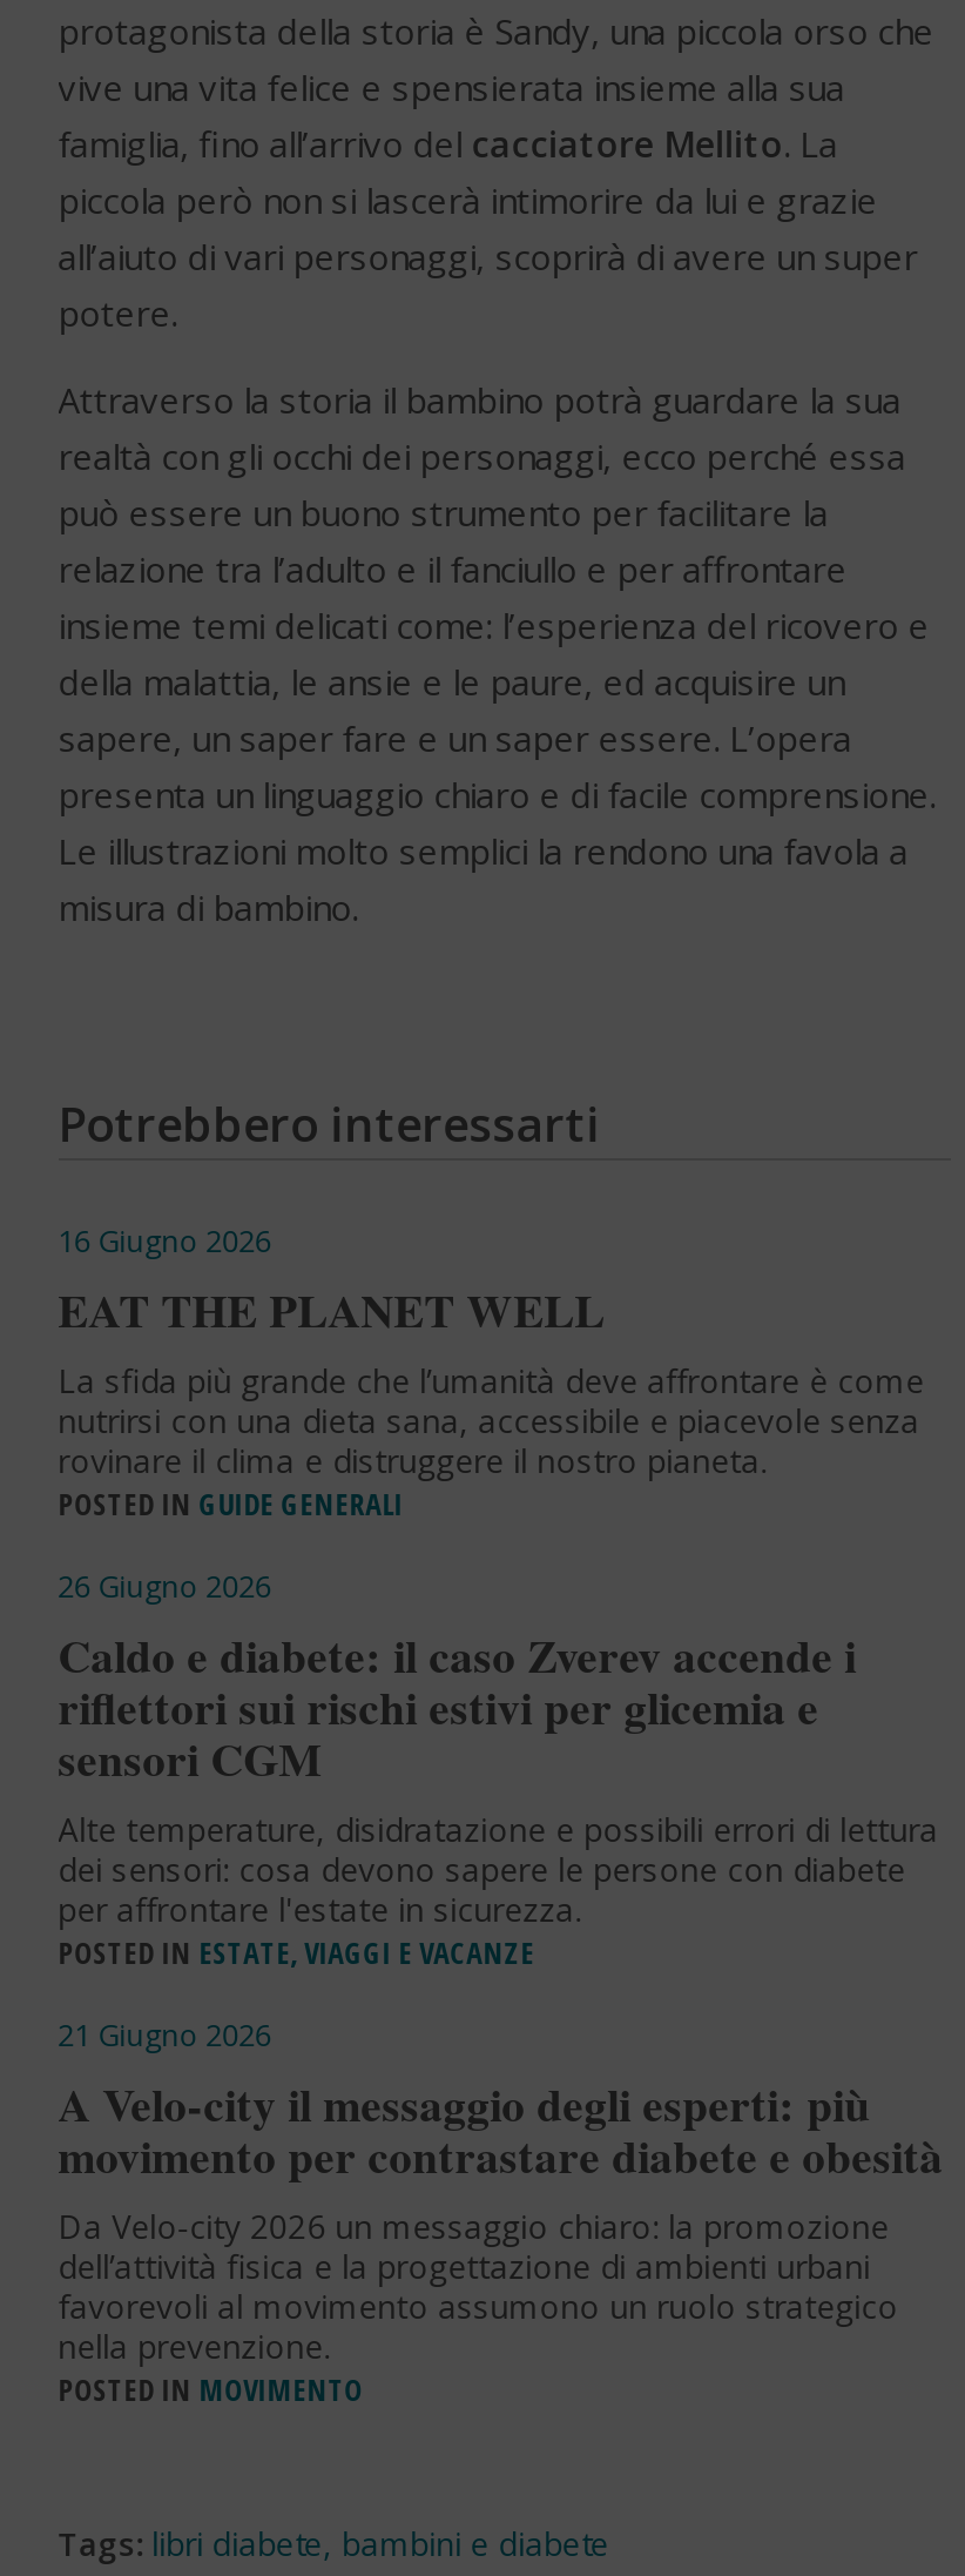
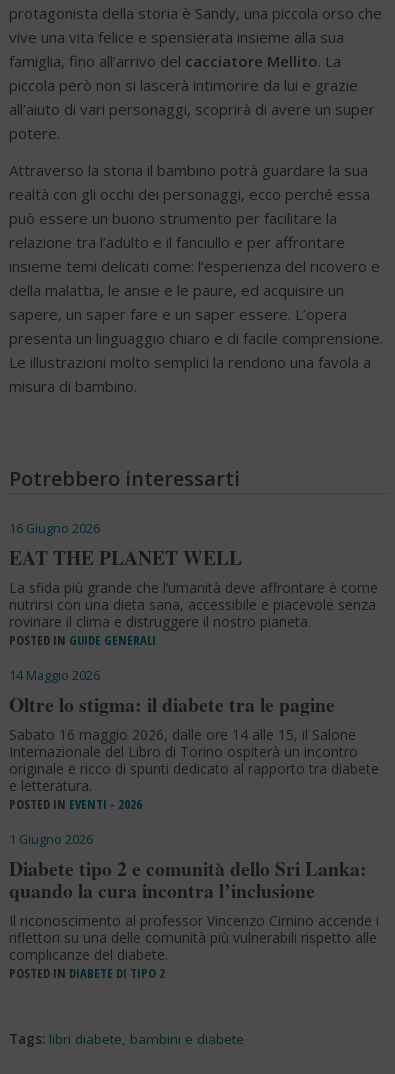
[58,1564,938,1972] 26 Giugno 2026 | Caldo e diabete: il caso Zverev accende i | riflettori sui rischi estivi per glicemia e | sensori CGM | Alte temperature, disidratazione e possibili errori di lettura | dei sensori: cosa devono sapere le persone con diabete | per affrontare l'estate in sicurezza. | POSTED IN ESTATE, VIAGGI E VACANZE -> [9,666,379,813] 14 Maggio 2026 | Oltre lo stigma: il diabete tra le pagine | Sabato 16 maggio 2026, dalle ore 14 alle 15, il Salone | Internazionale del Libro di Torino ospiterà un incontro | originale e ricco di spunti dedicato al rapporto tra diabete | e letteratura. | POSTED IN EVENTI - 2026
[58,2012,943,2409] 21 Giugno 2026 | A Velo-city il messaggio degli esperti: più | movimento per contrastare diabete e obesità | Da Velo-city 2026 un messaggio chiaro: la promozione | dell’attività fisica e la progettazione di ambienti urbani | favorevoli al movimento assumono un ruolo strategico | nella prevenzione. | POSTED IN MOVIMENTO -> [9,830,379,982] 1 Giugno 2026 | Diabete tipo 2 e comunità dello Sri Lanka: | quando la cura incontra l’inclusione | Il riconoscimento al professor Vincenzo Cimino accende i | riflettori su una delle comunità più vulnerabili rispetto alle | complicanze del diabete. | POSTED IN DIABETE DI TIPO 2

